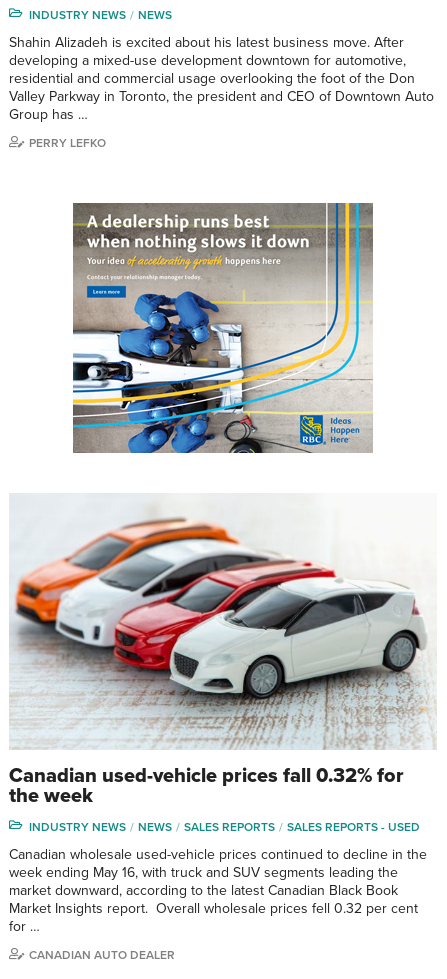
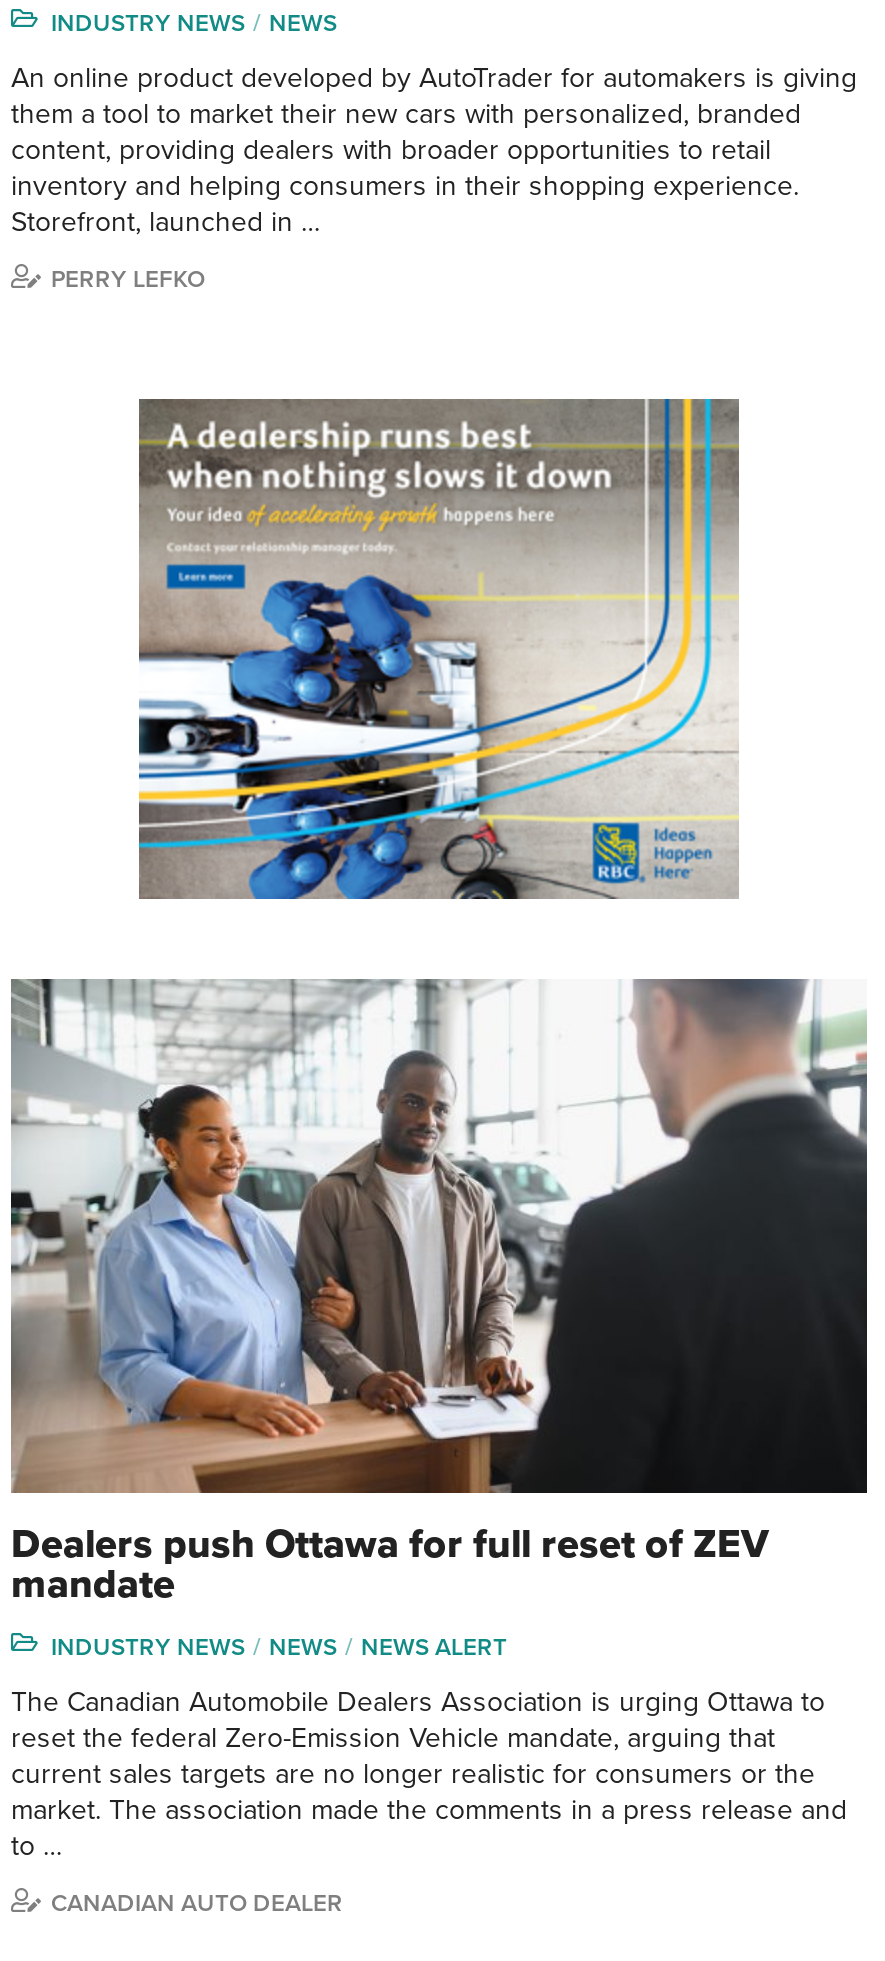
[9,34,434,123] Shahin Alizadeh is excited about his latest business move. After | developing a mixed-use development downtown for automotive, | residential and commercial usage overlooking the foot of the Don | Valley Parkway in Toronto, the president and CEO of Downtown Auto | Group has … -> [11,62,857,240] An online product developed by AutoTrader for automakers is giving | them a tool to market their new cars with personalized, branded | content, providing dealers with broader opportunities to retail | inventory and helping consumers in their shopping experience. | Storefront, launched in …
[9,492,437,808] [image] | Canadian used-vehicle prices fall 0.32% for | the week -> [9,976,869,1609] [image] | Dealers push Ottawa for full reset of ZEV | mandate
[184,820,420,834] SALES REPORTS | SALES REPORTS - USED -> [361,1633,507,1661] NEWS ALERT
[9,846,427,935] Canadian wholesale used-vehicle prices continued to decline in the | week ending May 16, with truck and SUV segments leading the | market downward, according to the latest Canadian Black Book | Market Insights report. Overall wholesale prices fell 0.32 per cent | for … -> [11,1685,847,1863] The Canadian Automobile Dealers Association is urging Ottawa to | reset the federal Zero-Emission Vehicle mandate, arguing that | current sales targets are no longer realistic for consumers or the | market. The association made the comments in a press release and | to …

